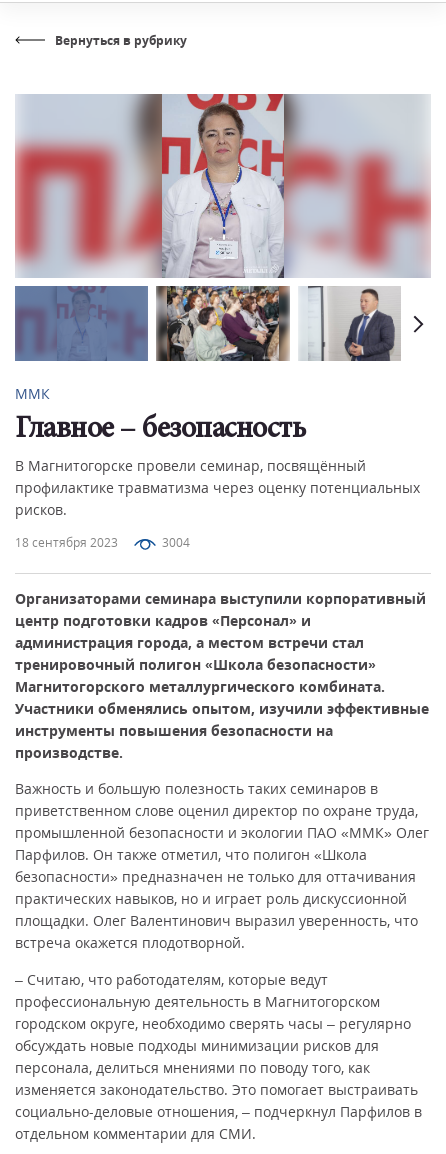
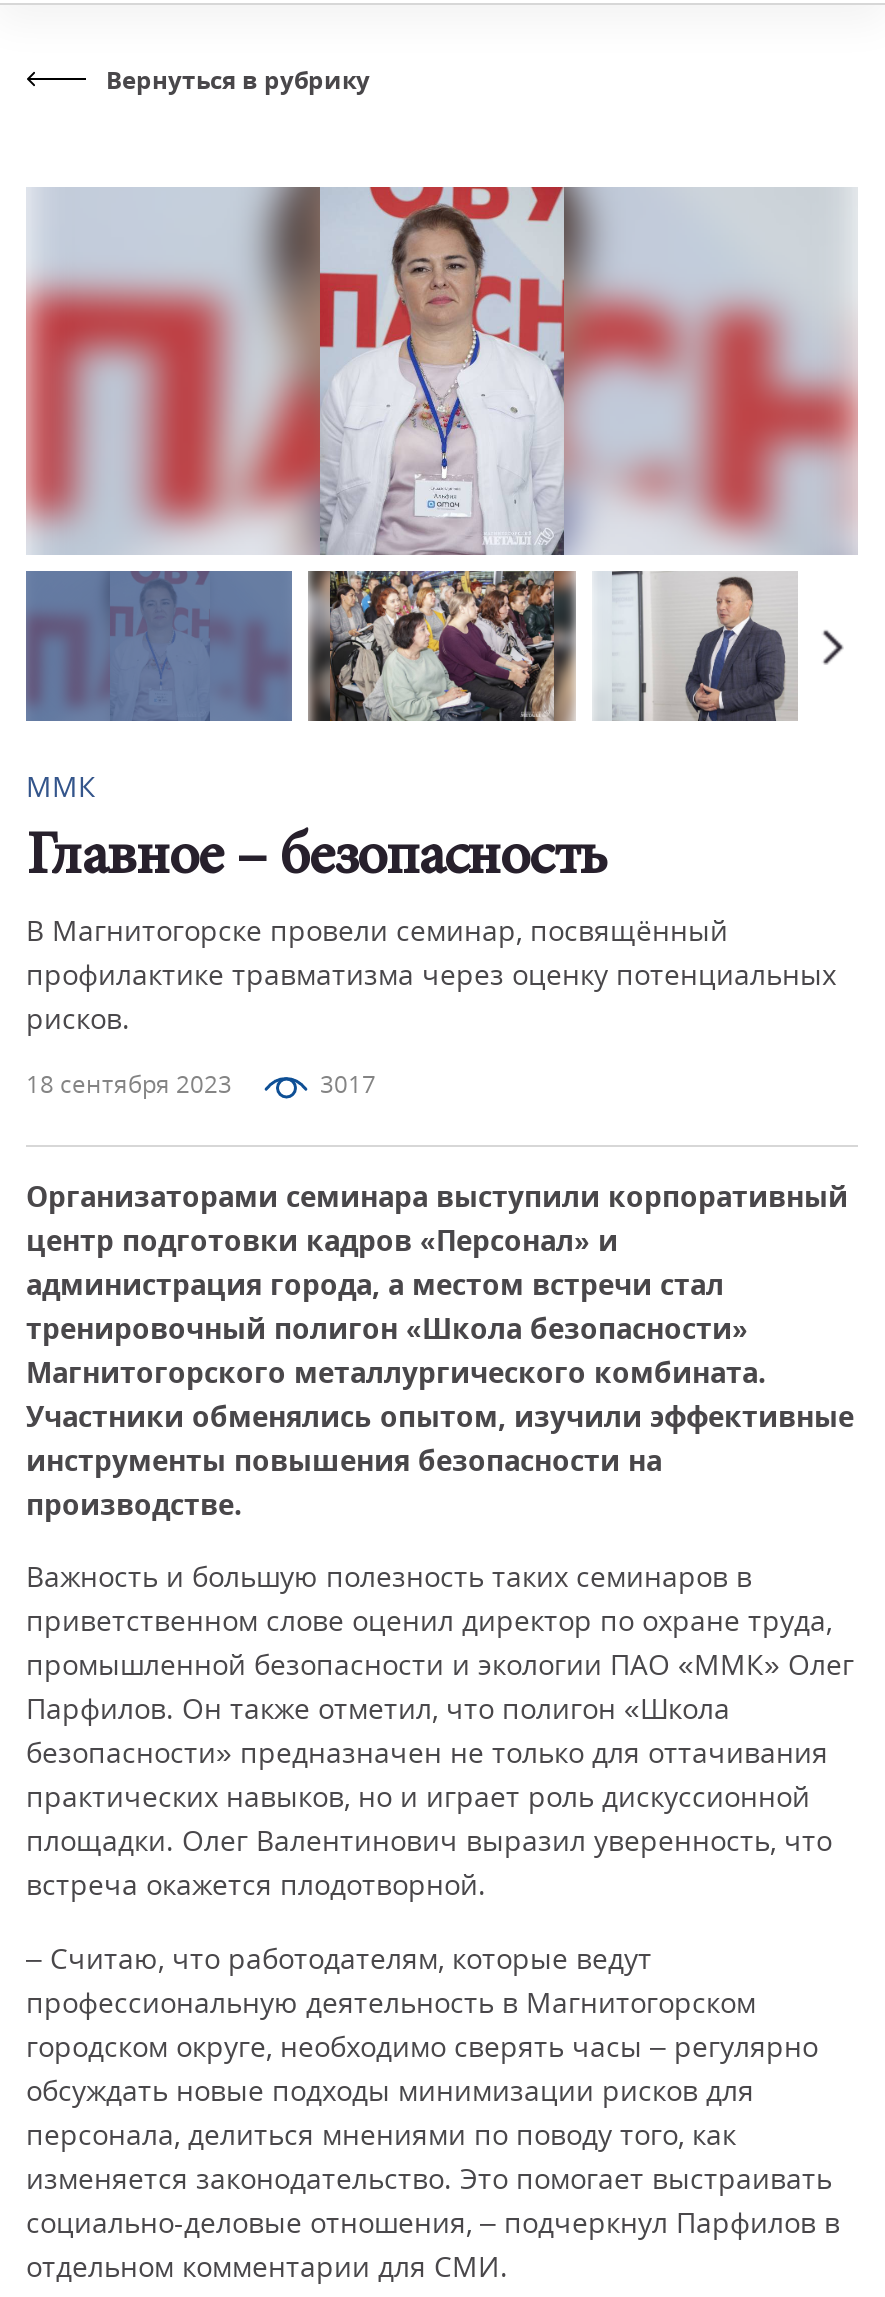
[162,534,190,551] 3004 -> [320,1067,376,1101] 3017

